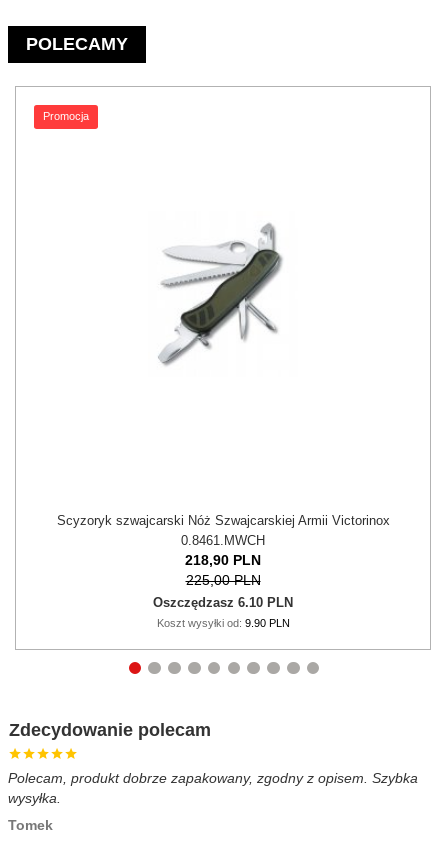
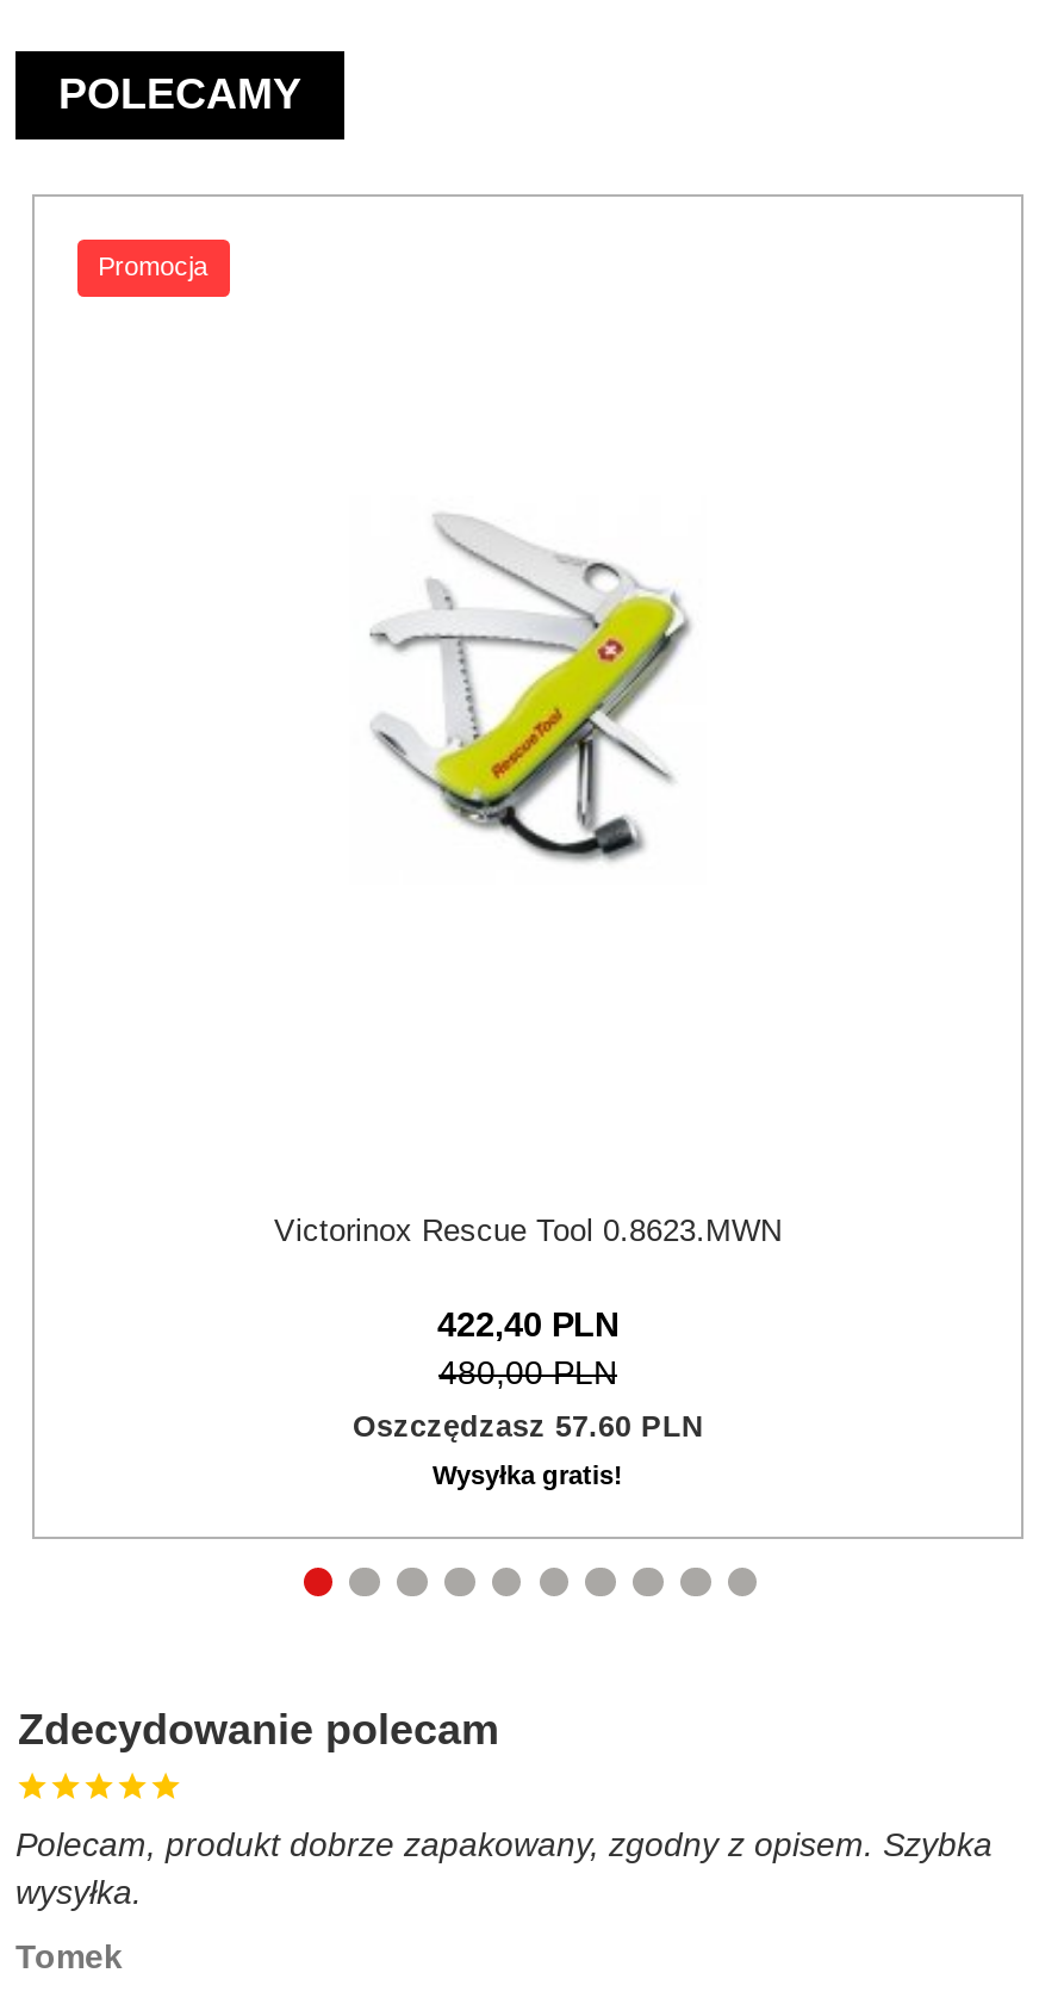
[158,221,291,366] [image] -> [371,514,692,862] [image]
[56,513,389,629] Scyzoryk szwajcarski Nóż Szwajcarskiej Armii Victorinox | 0.8461.MWCH | 218,90 PLN | 225,00 PLN | Oszczędzasz 6.10 PLN | Koszt wysyłki od: 9.90 PLN -> [274,1213,782,1490] Victorinox Rescue Tool 0.8623.MWN | 422,40 PLN | 480,00 PLN | Oszczędzasz 57.60 PLN | Wysyłka gratis!

